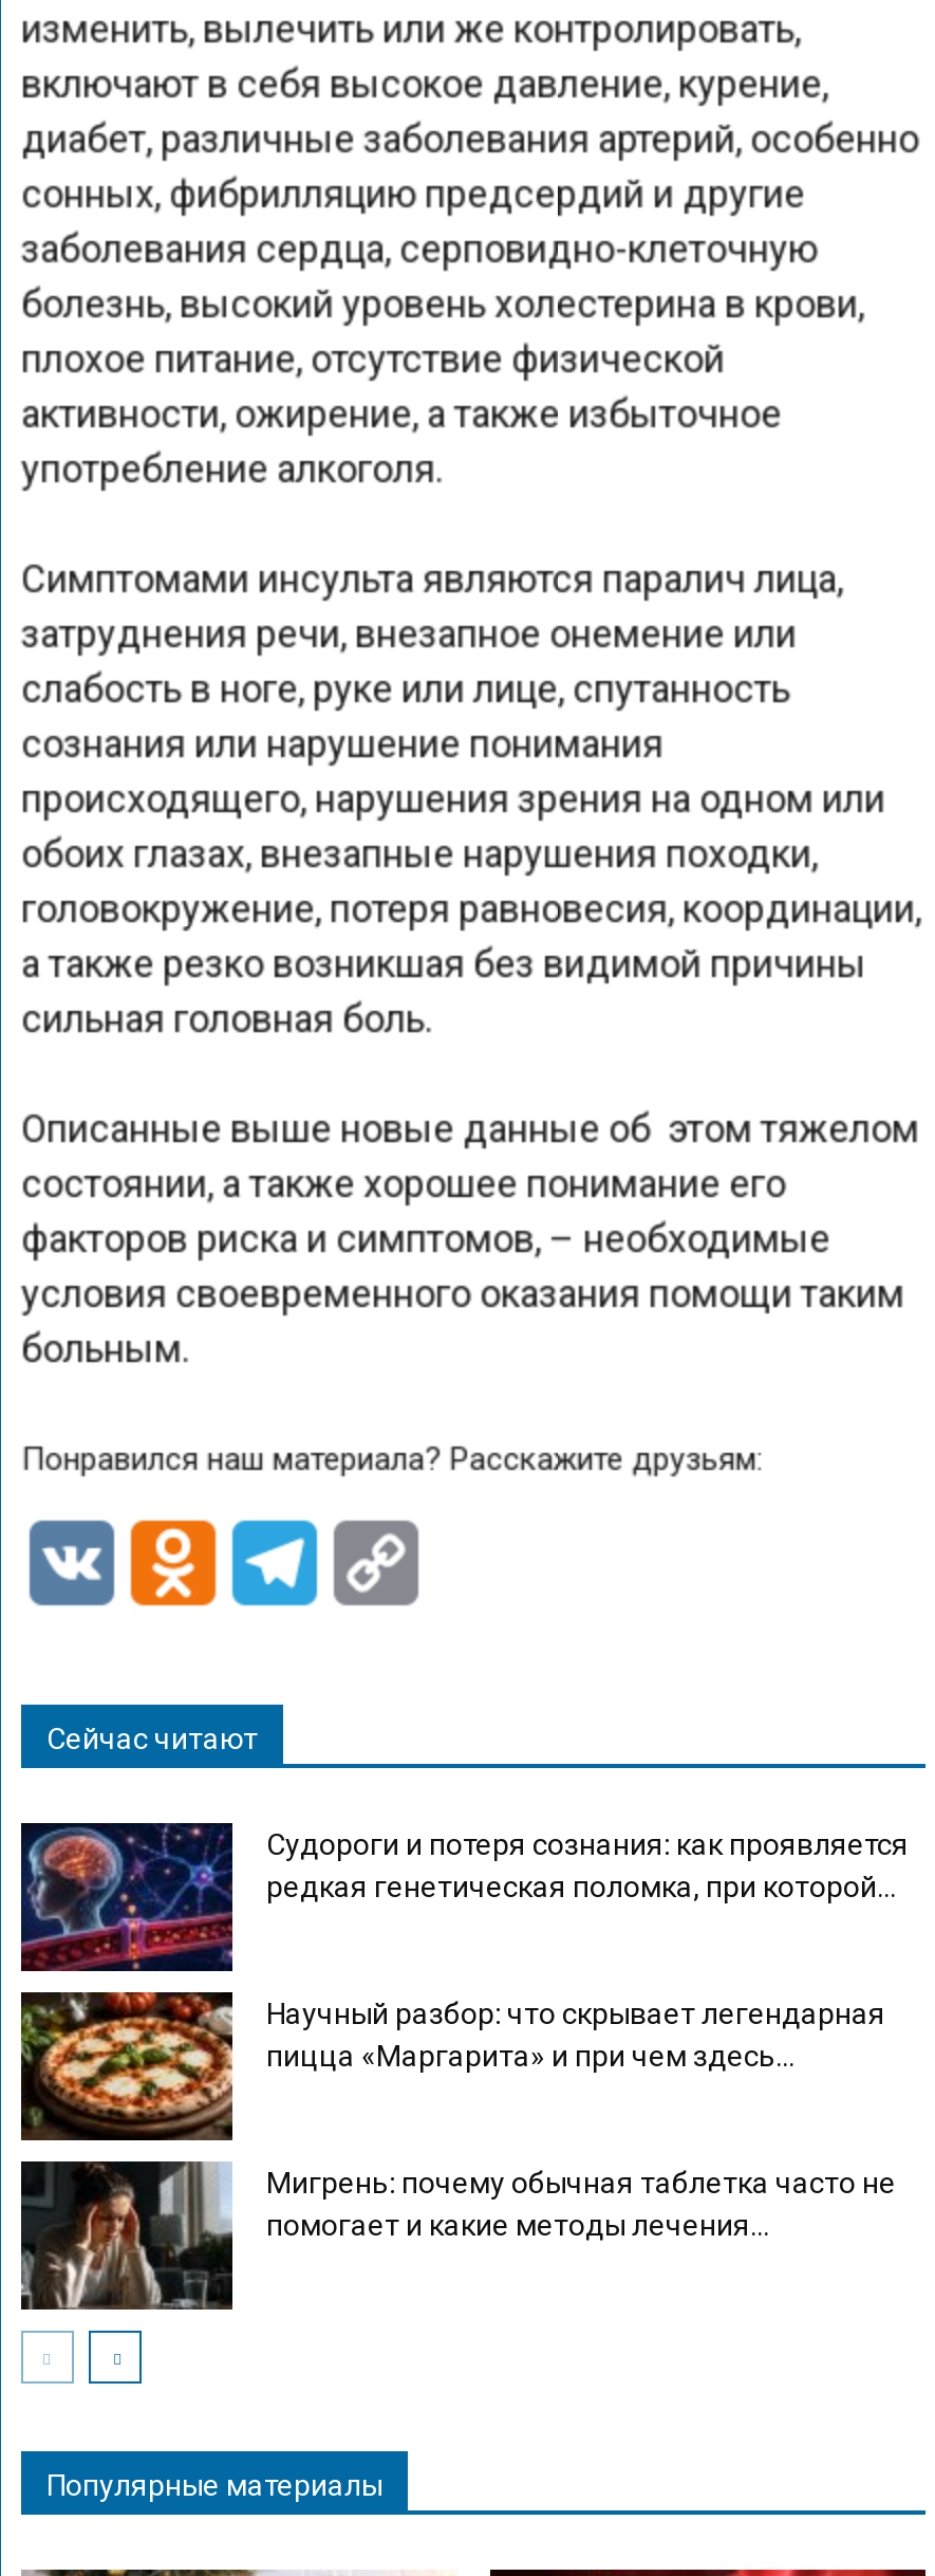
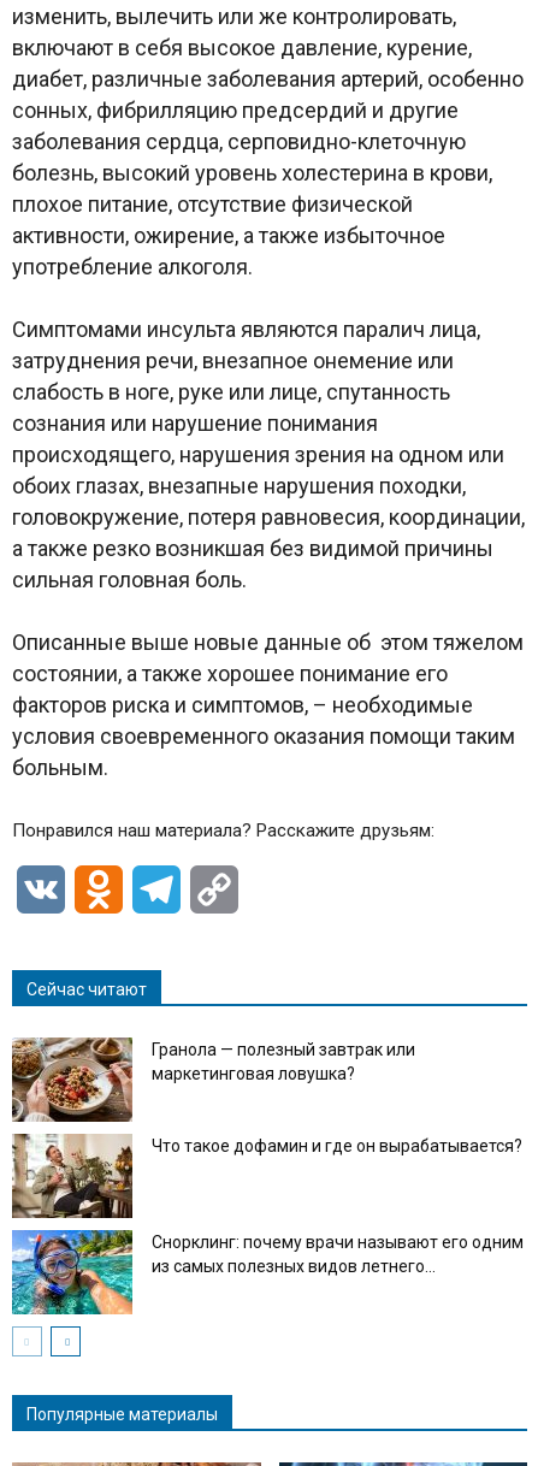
[19,1821,909,1973] [image] | Судороги и потеря сознания: как проявляется | редкая генетическая поломка, при которой... -> [11,1036,415,1123] [image] | Гранола — полезный завтрак или | маркетинговая ловушка?
[19,1990,885,2140] [image] | Научный разбор: что скрывает легендарная | пицца «Маргарита» и при чем здесь... -> [11,1133,522,1219] [image] | Что такое дофамин и где он вырабатывается?
[19,2159,896,2312] [image] | Мигрень: почему обычная таблетка часто не | помогает и какие методы лечения... -> [11,1229,524,1316] [image] | Снорклинг: почему врачи называют его одним | из самых полезных видов летнего...

